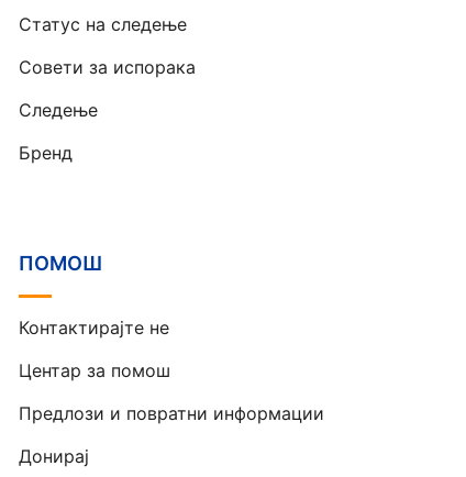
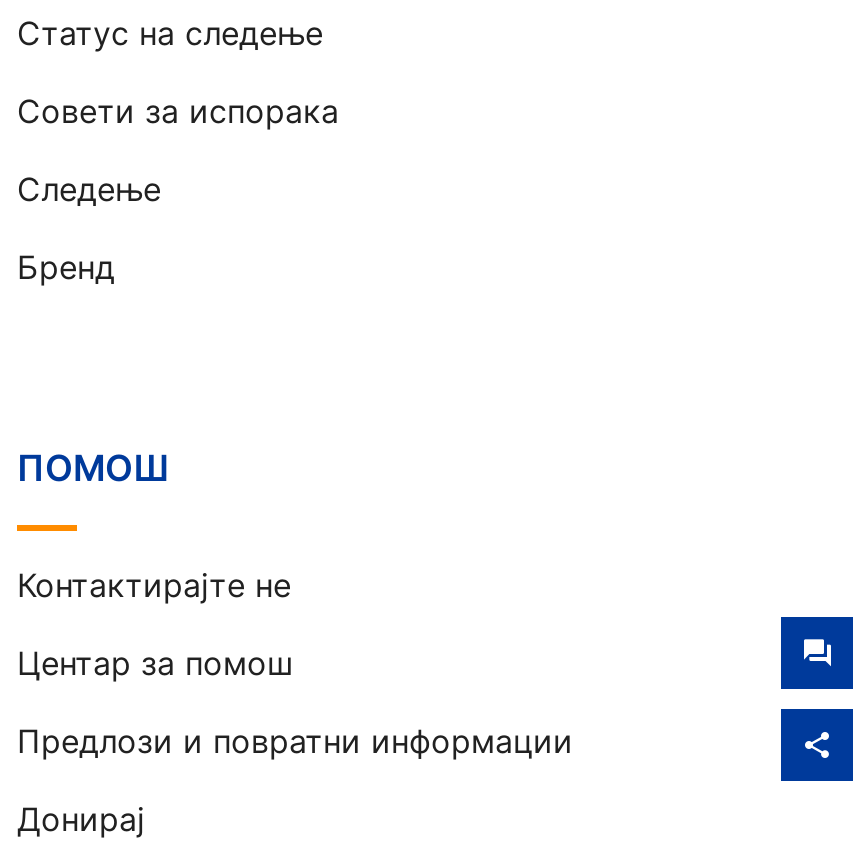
none -> [779,615,847,691] [image]
none -> [779,707,847,783] [image]

